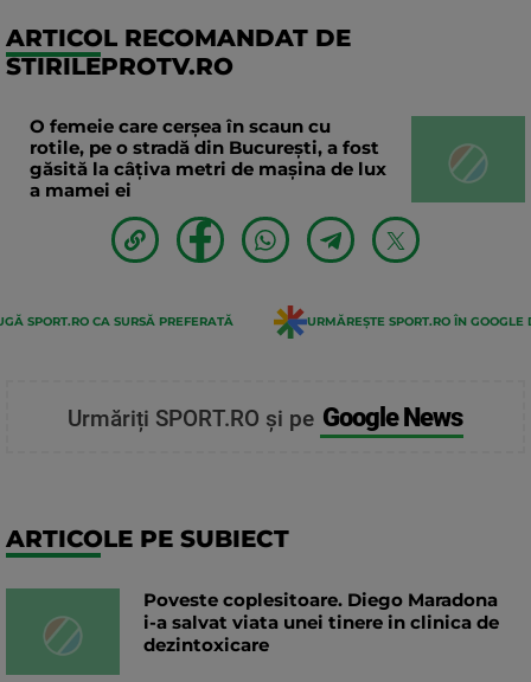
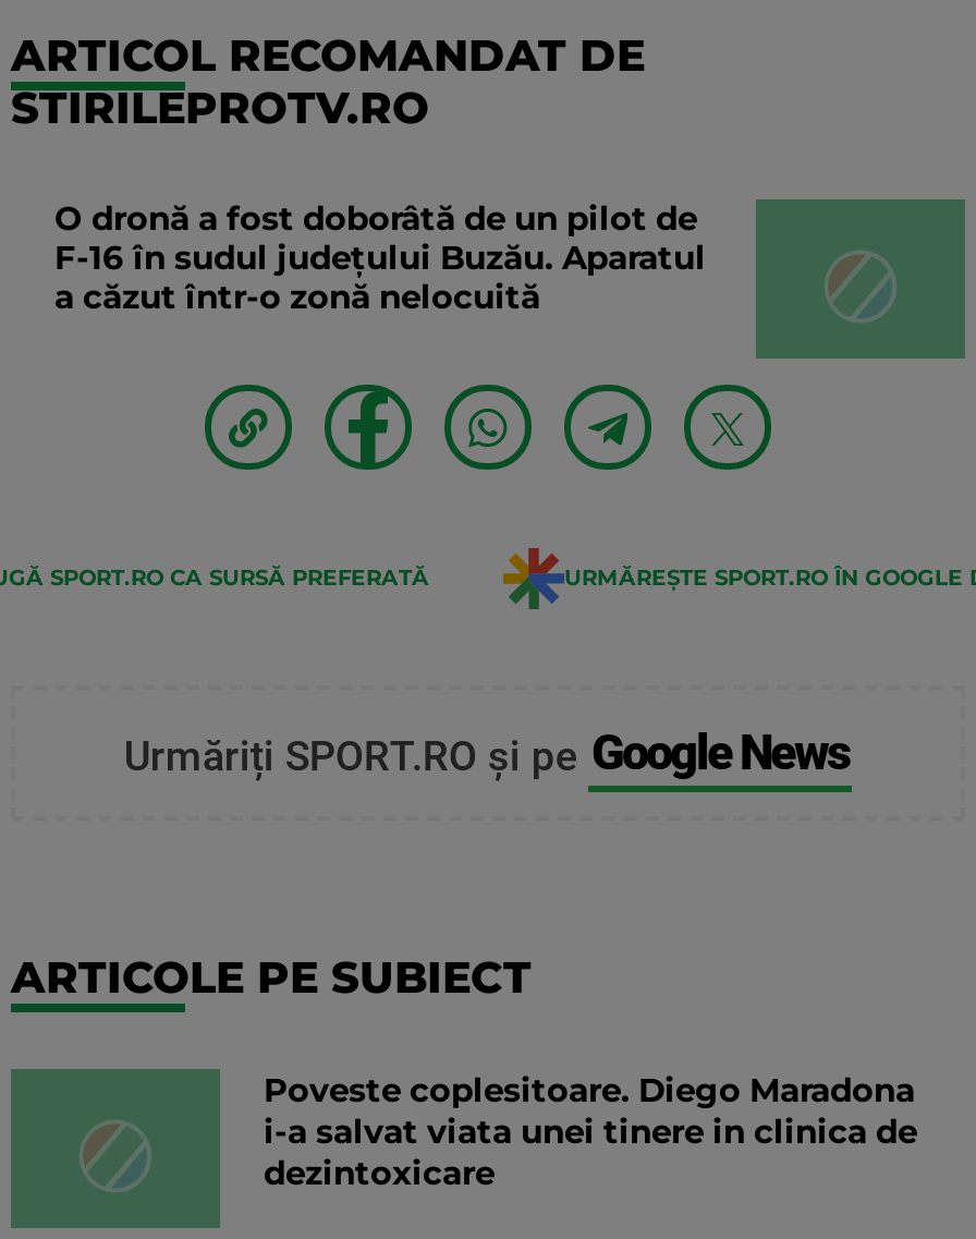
[30,115,386,202] O femeie care cerșea în scaun cu | rotile, pe o stradă din București, a fost | găsită la câțiva metri de mașina de lux | a mamei ei -> [54,198,706,318] O dronă a fost doborâtă de un pilot de | F-16 în sudul județului Buzău. Aparatul | a căzut într-o zonă nelocuită

